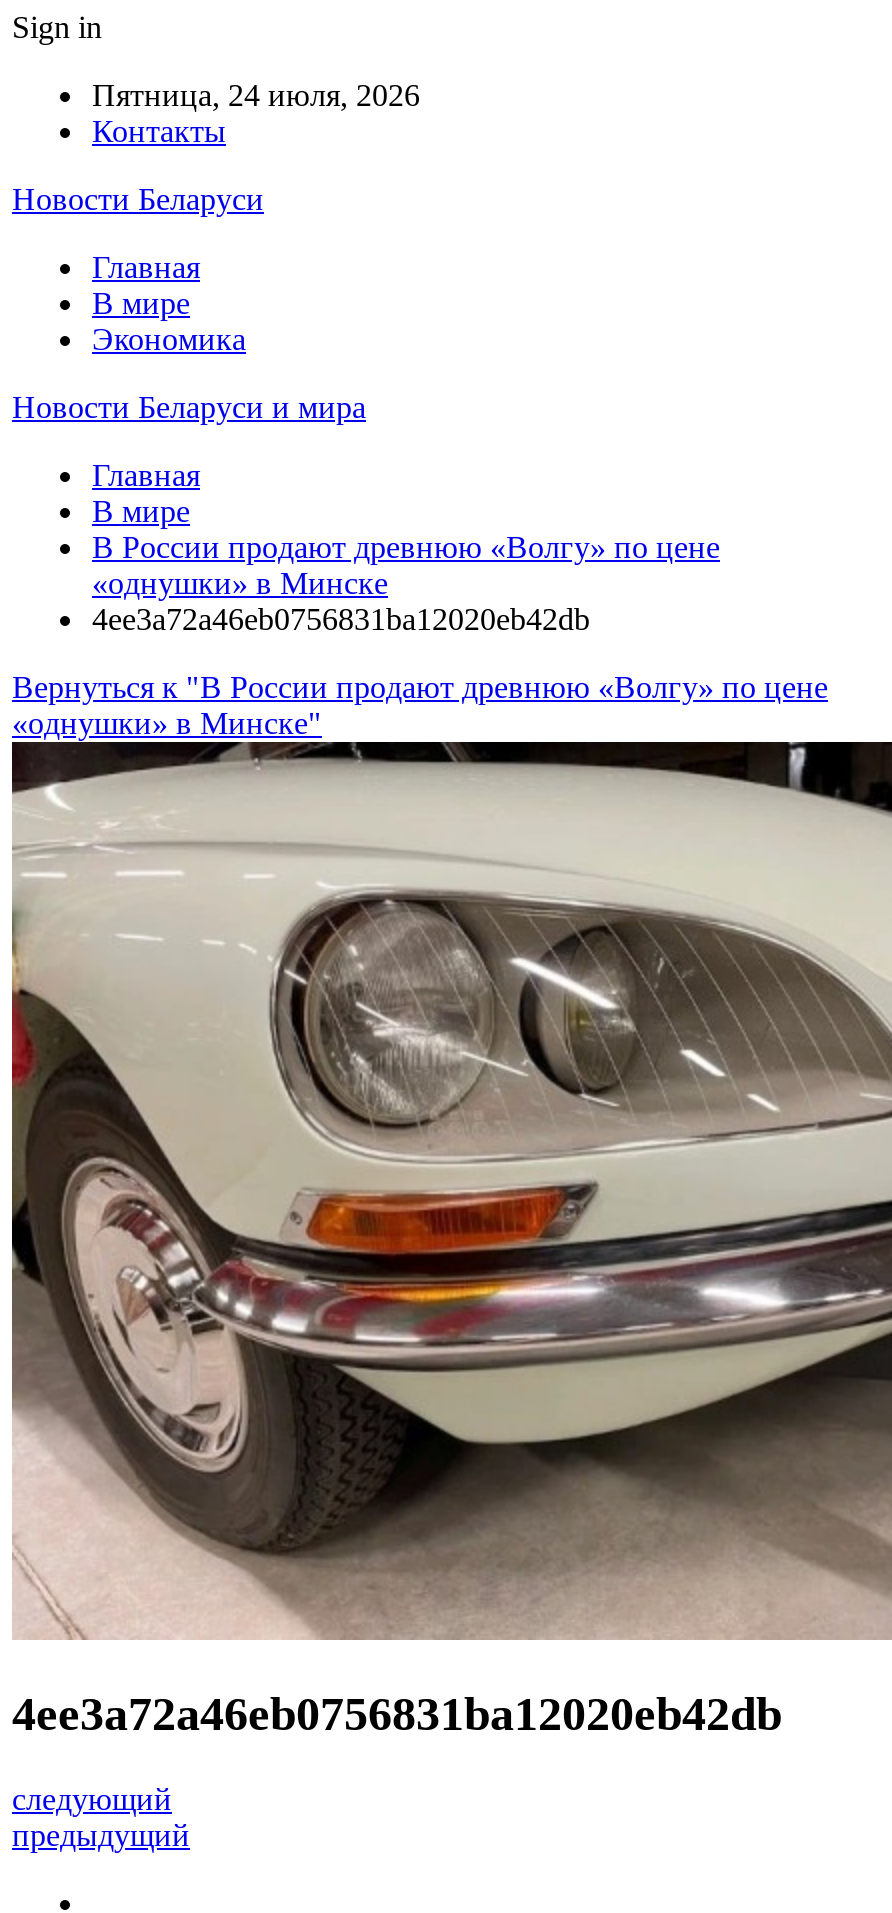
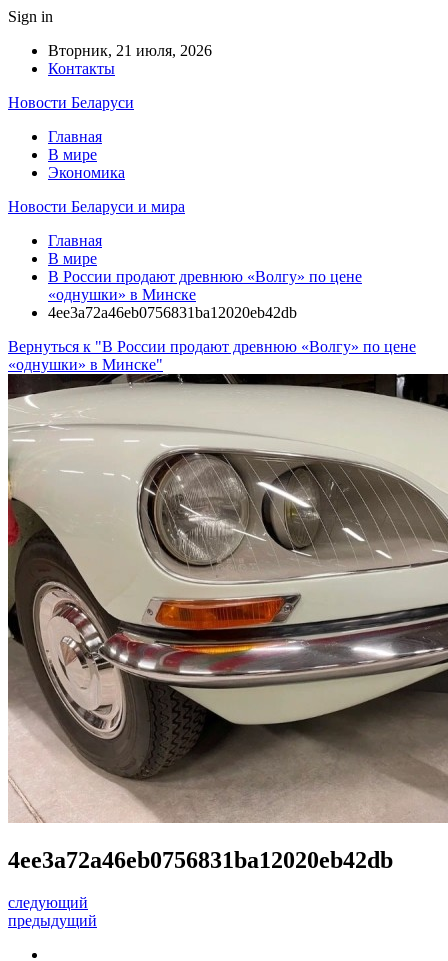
[92,78,420,112] Пятница, 24 июля, 2026 -> [48,42,212,59] Вторник, 21 июля, 2026

